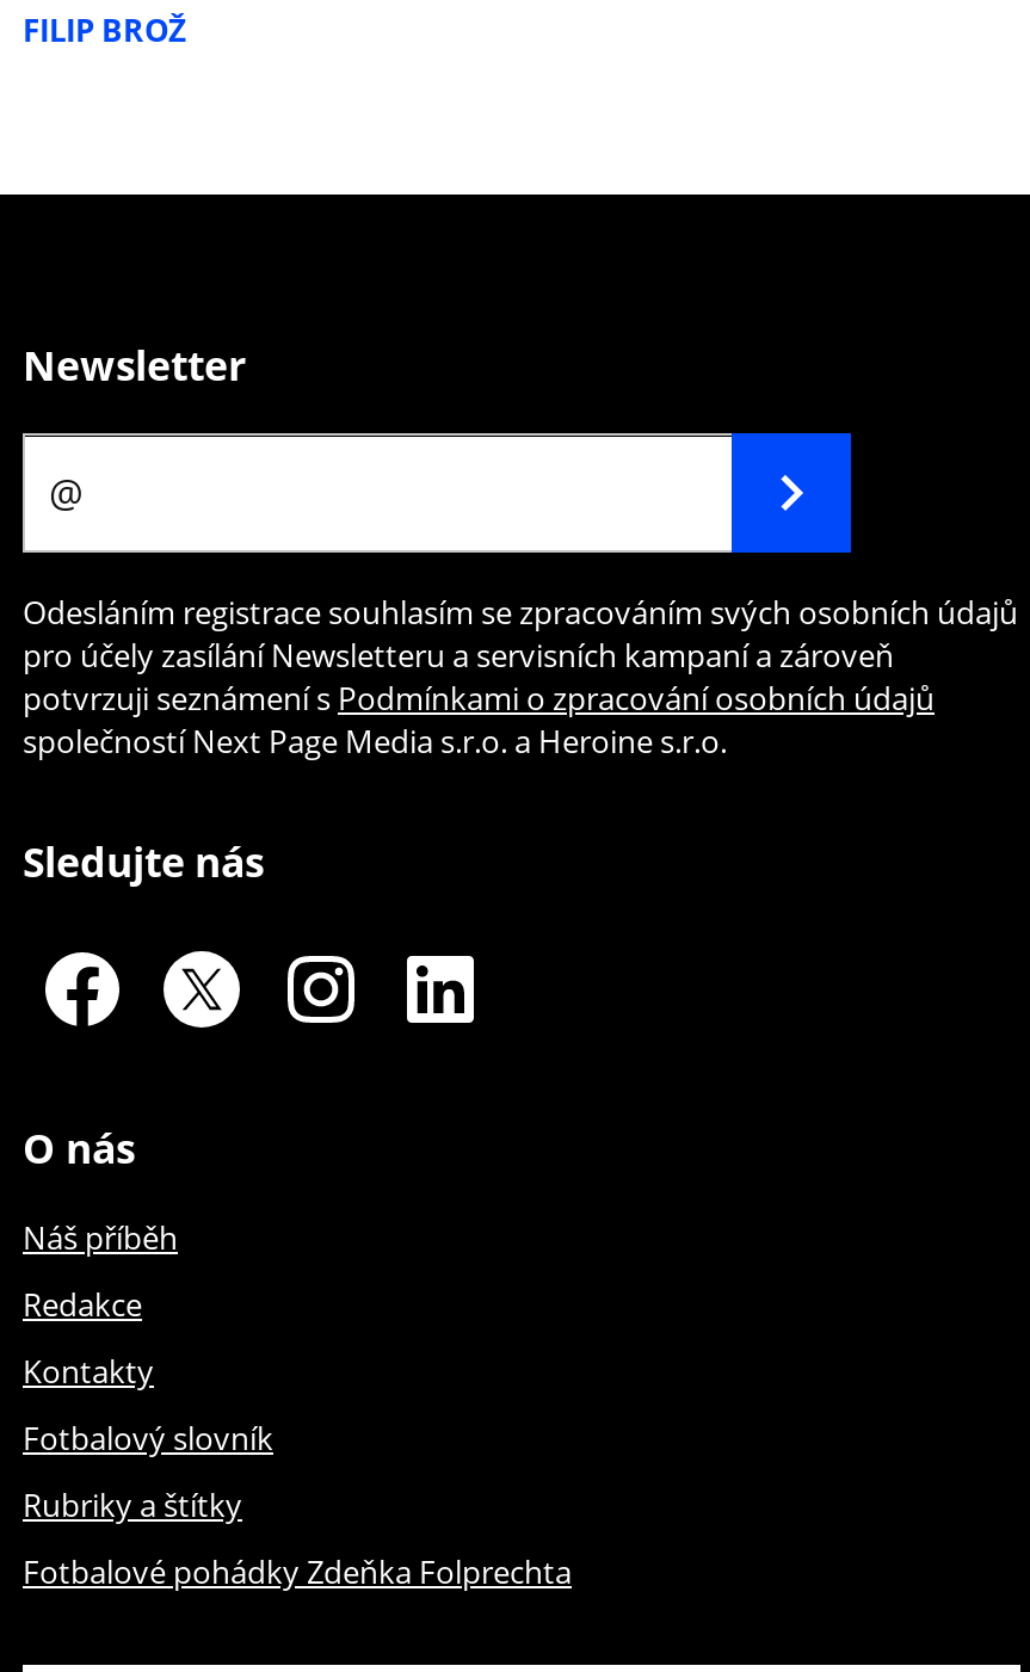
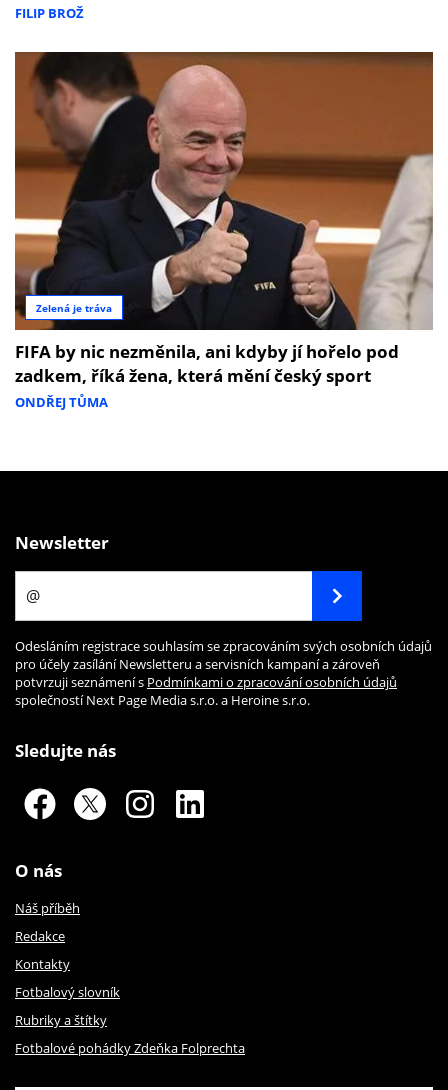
none -> [14,51,434,411] [image] | Zelená je tráva | FIFA by nic nezměnila, ani kdyby jí hořelo pod | zadkem, říká žena, která mění český sport | ONDŘEJ TŮMA

